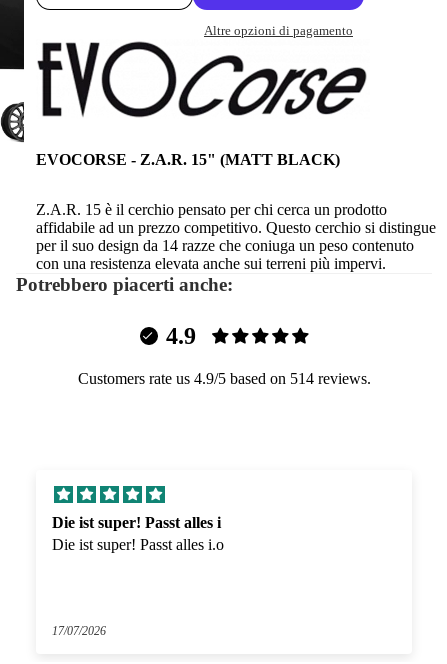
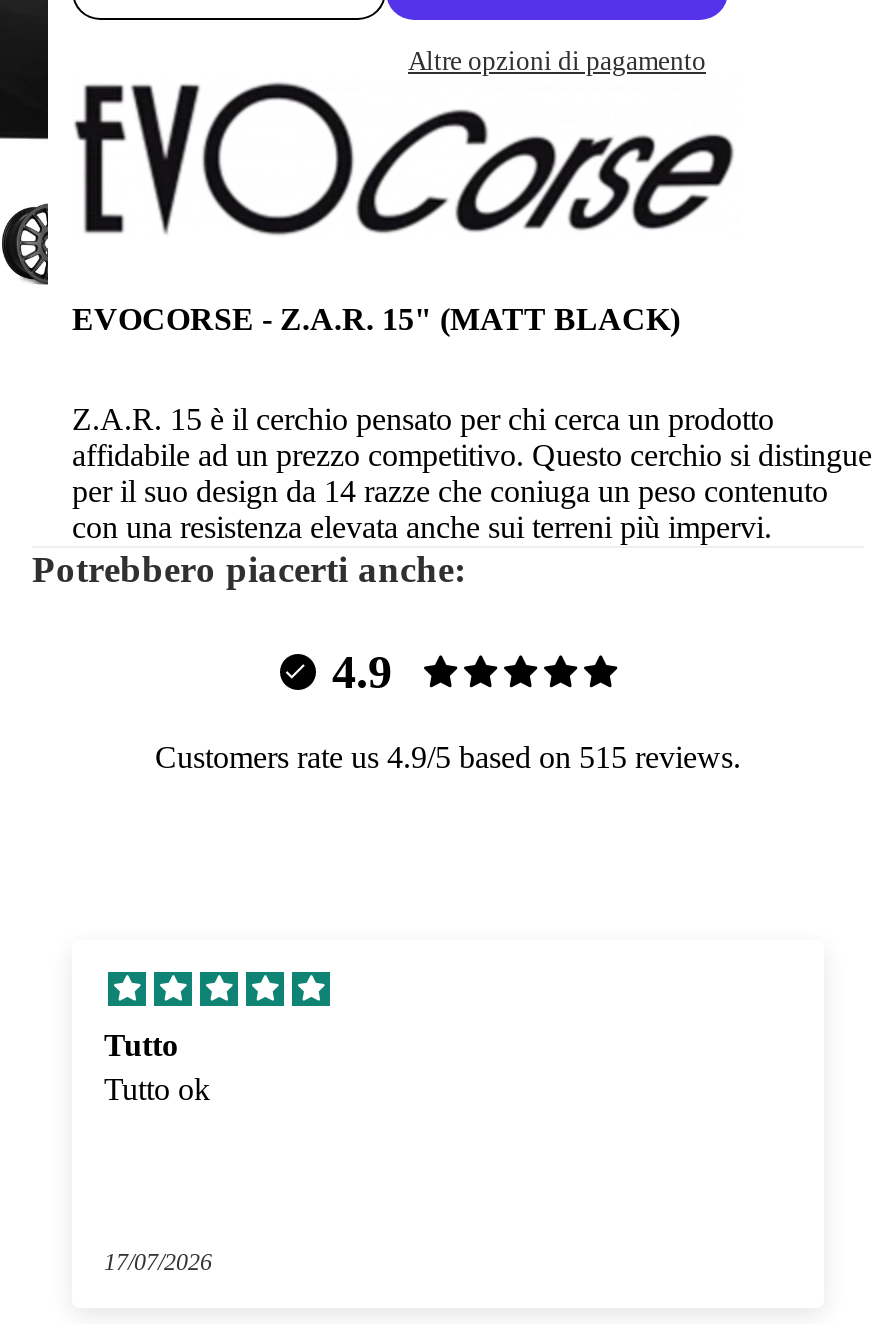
[77,370,370,387] Customers rate us 4.9/5 based on 514 reviews. -> [155,740,741,774] Customers rate us 4.9/5 based on 515 reviews.
[52,514,224,553] Die ist super! Passt alles i | Die ist super! Passt alles i.o -> [104,1028,210,1106] Tutto | Tutto ok

